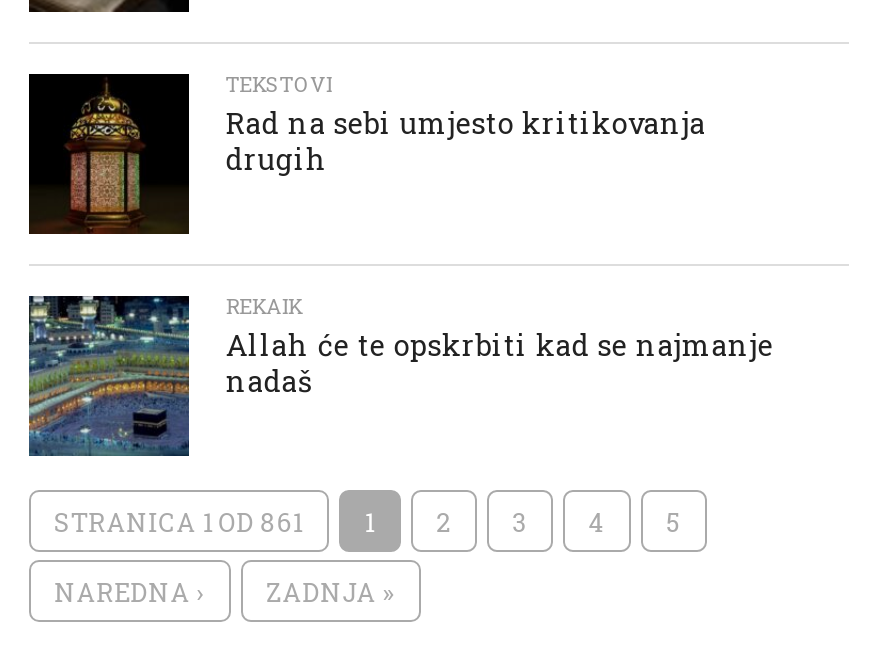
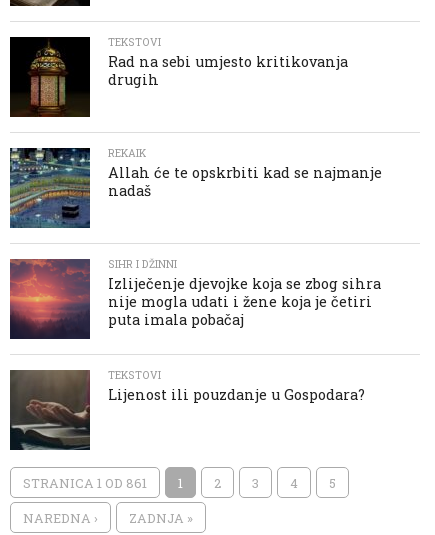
none -> [9,257,381,404] [image] | SIHR I DŽINNI | Izliječenje djevojke koja se zbog sihra | nije mogla udati i žene koja je četiri | puta imala pobačaj | TEKSTOVI | Lijenost ili pouzdanje u Gospodara?
none -> [9,369,91,450] [image]

